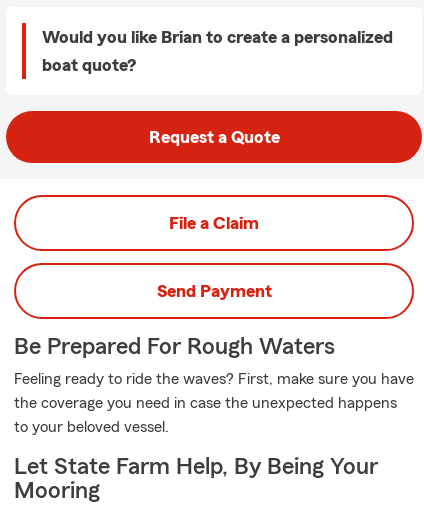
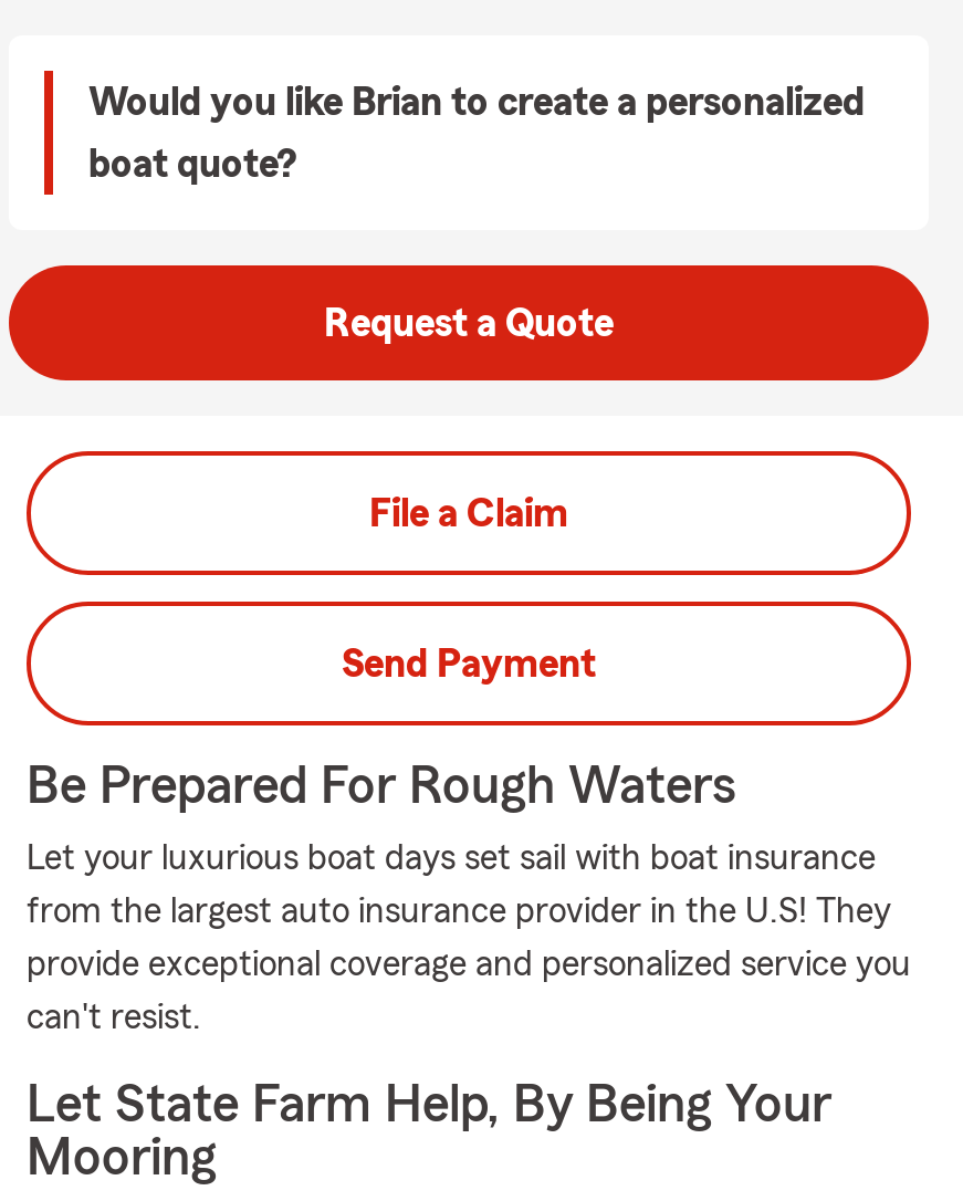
[14,371,414,435] Feeling ready to ride the waves? First, make sure you have | the coverage you need in case the unexpected happens | to your beloved vessel. -> [27,840,911,1035] Let your luxurious boat days set sail with boat insurance | from the largest auto insurance provider in the U.S! They | provide exceptional coverage and personalized service you | can't resist.

